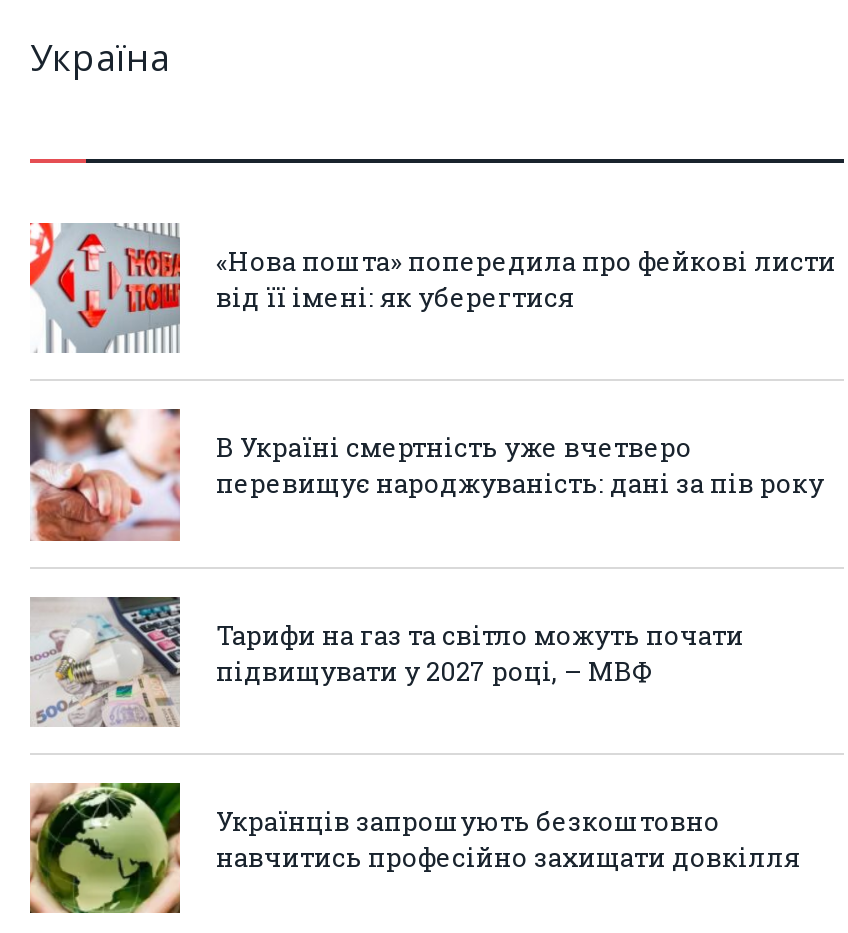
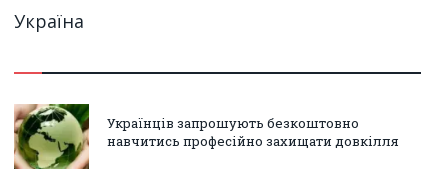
[28,221,836,353] [image] | «Нова пошта» попередила про фейкові листи | від її імені: як уберегтися -> none
[28,407,824,543] [image] | В Україні смертність уже вчетверо | перевищує народжуваність: дані за пів року -> none
[28,595,744,729] [image] | Тарифи на газ та світло можуть почати | підвищувати у 2027 році, – МВФ -> none

